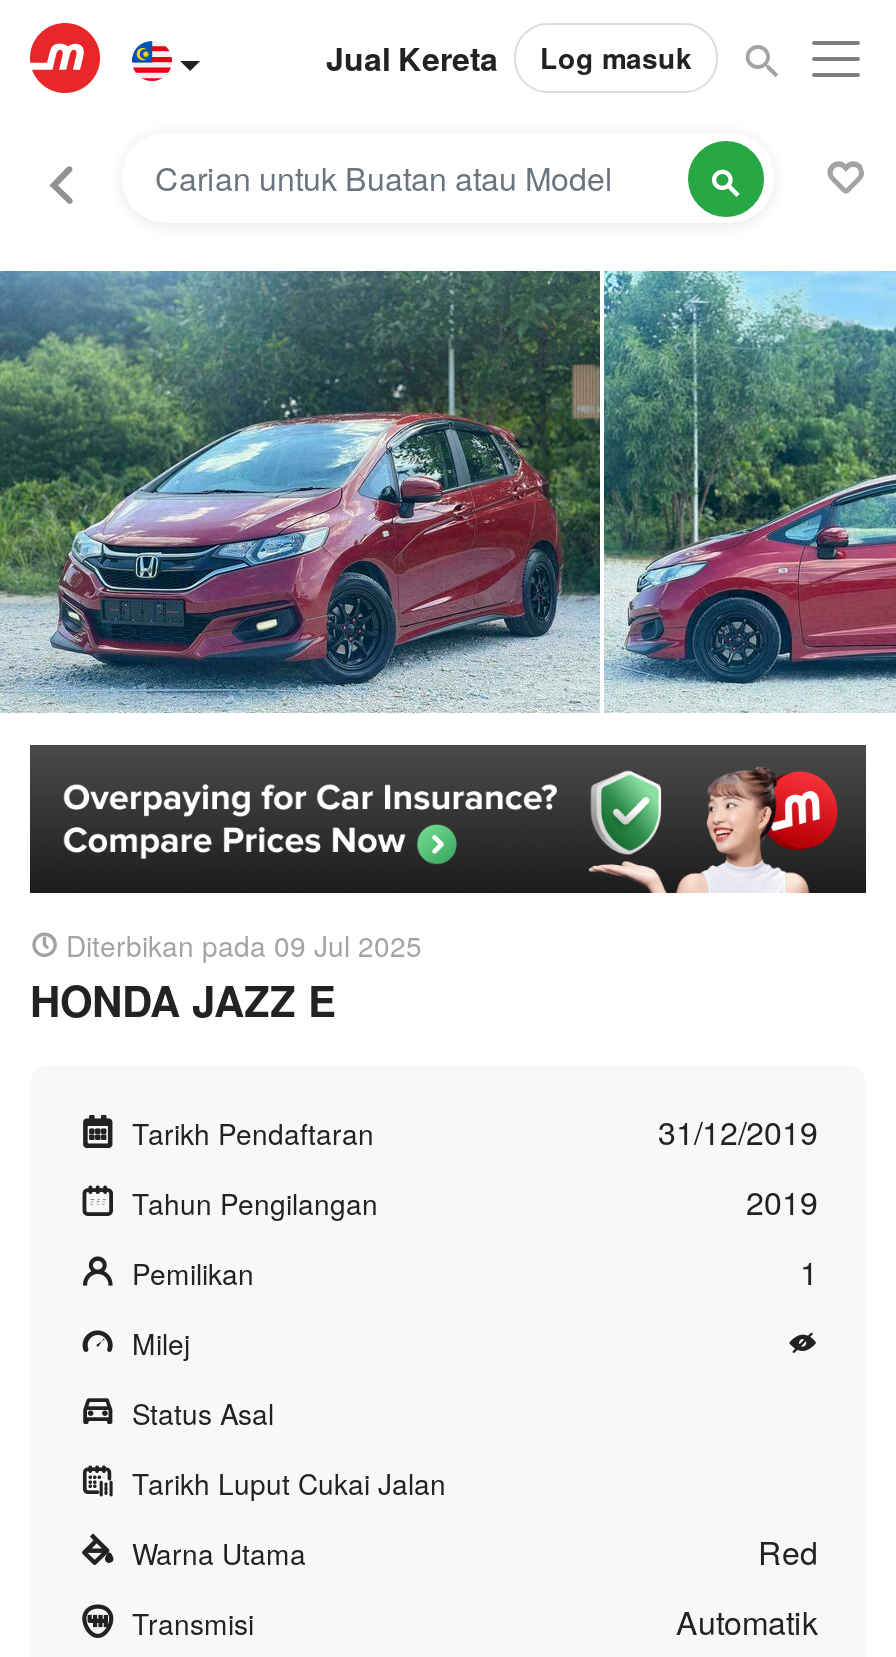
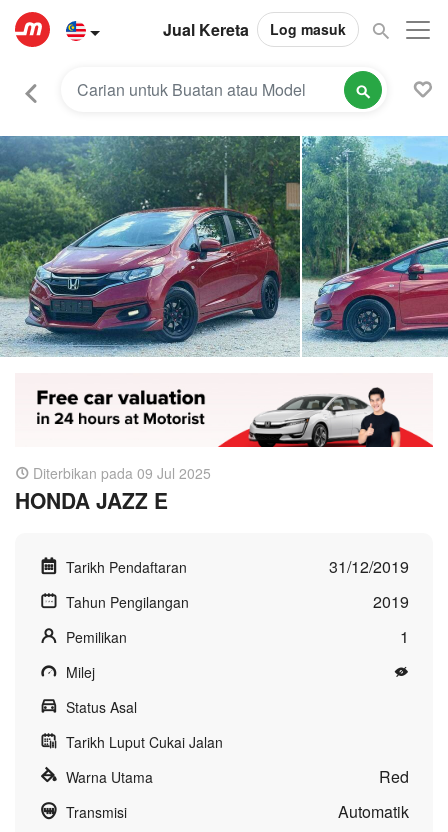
[28,743,868,895] [image] -> [15,373,433,448] [image]

